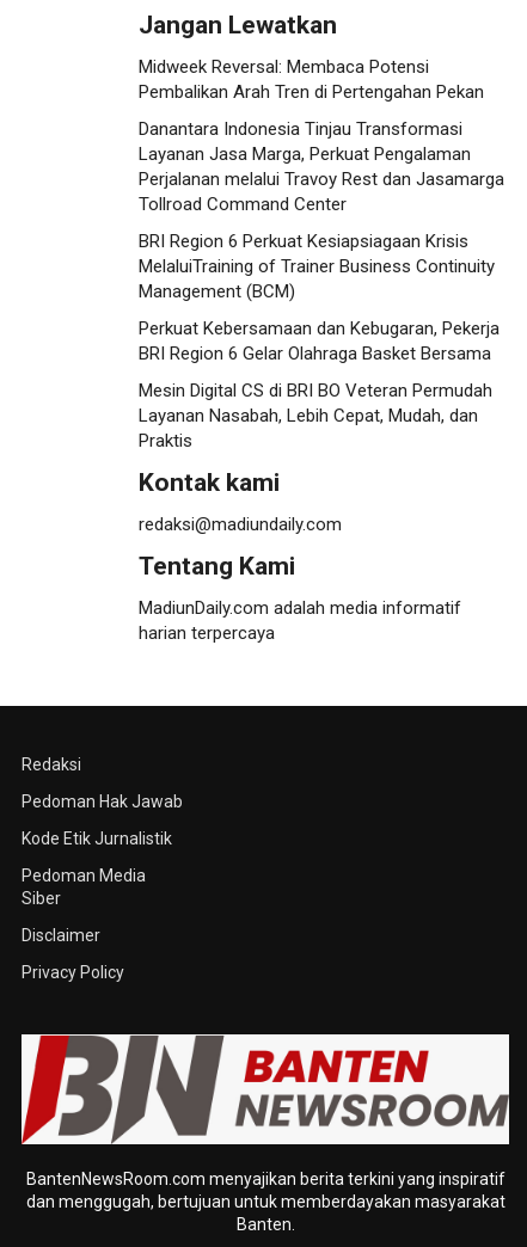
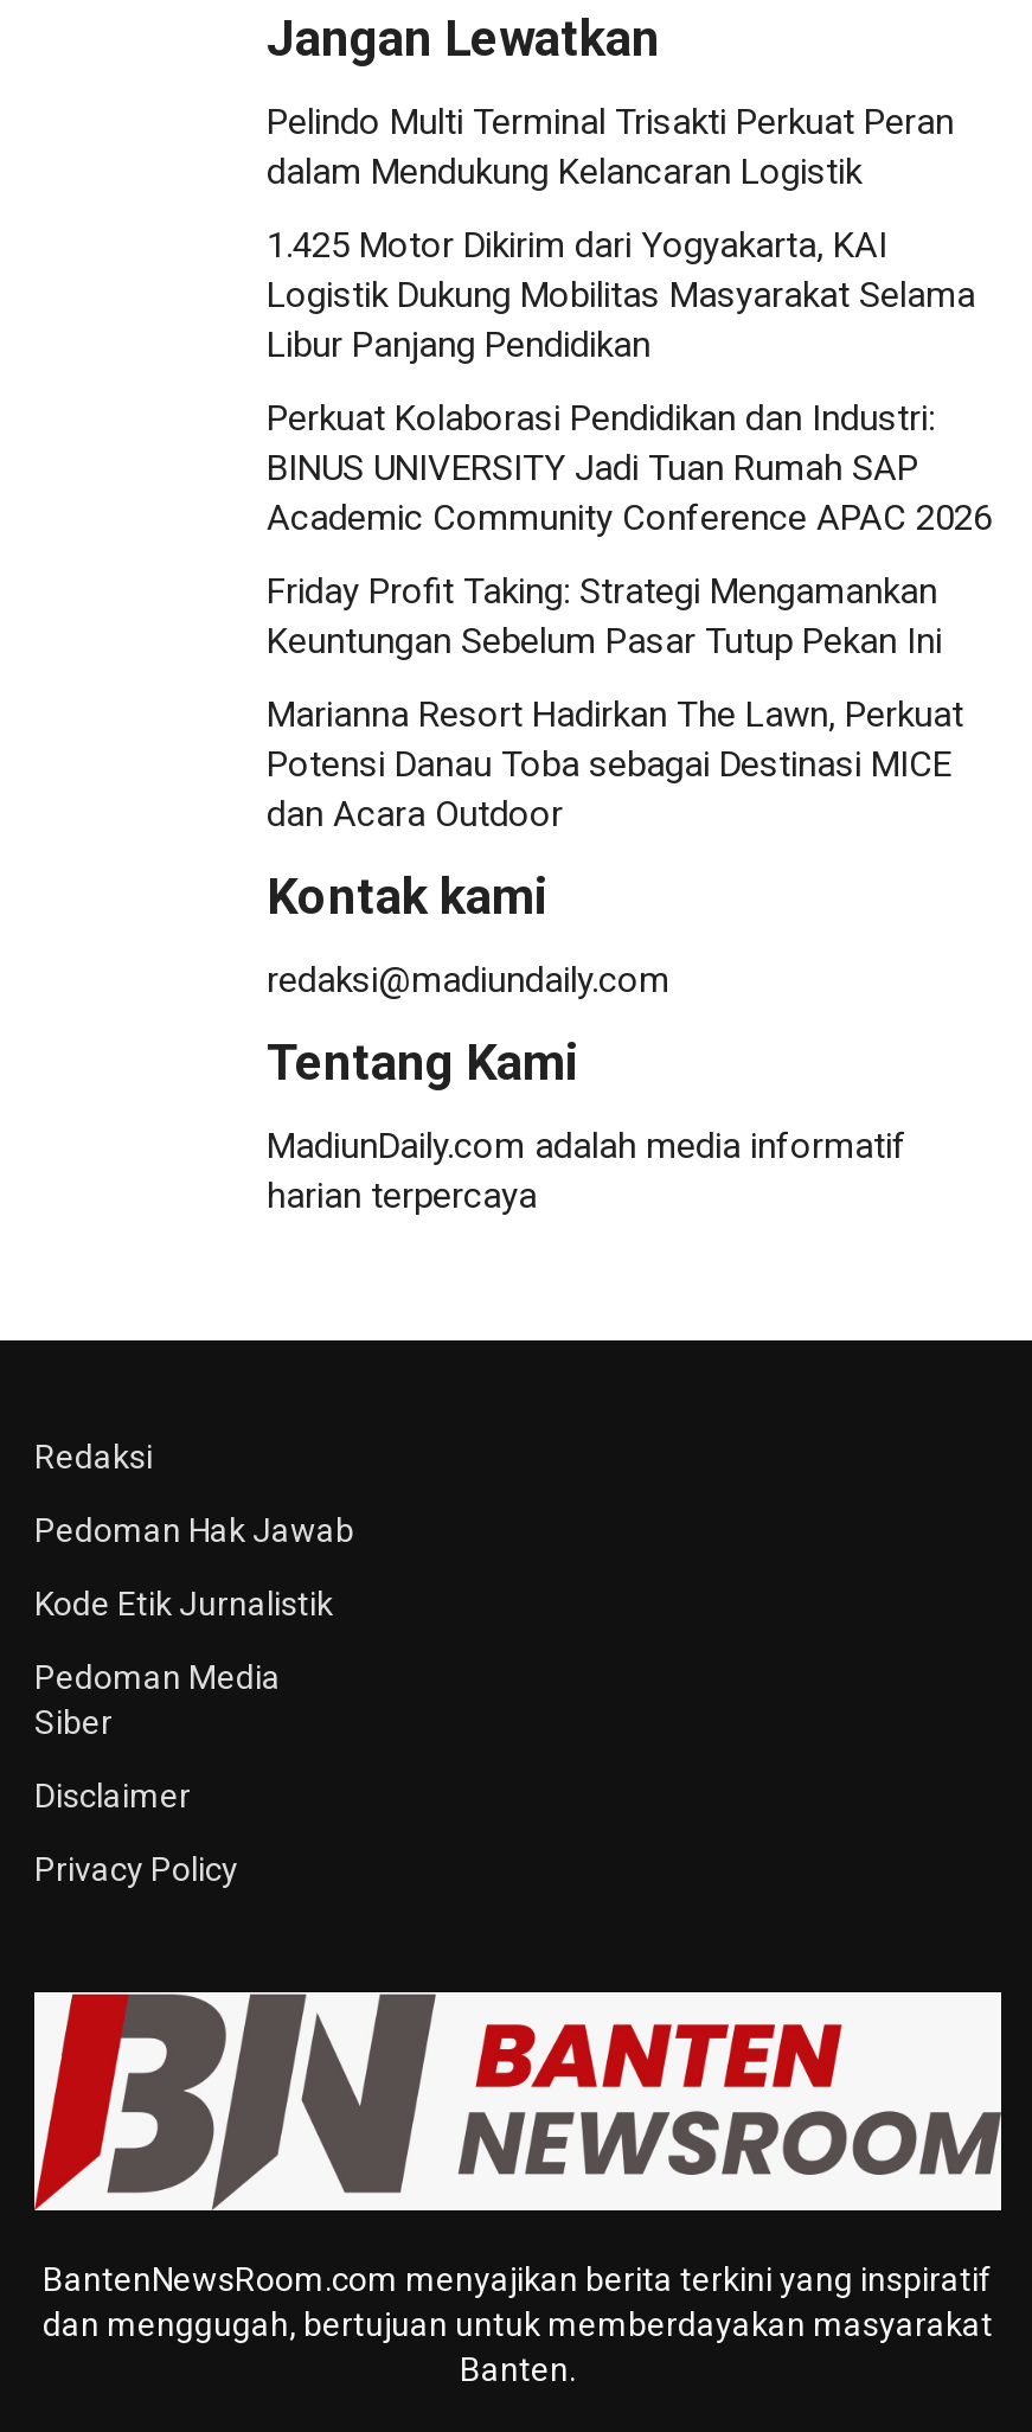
[139,56,484,103] Midweek Reversal: Membaca Potensi | Pembalikan Arah Tren di Pertengahan Pekan -> [267,101,954,193] Pelindo Multi Terminal Trisakti Perkuat Peran | dalam Mendukung Kelancaran Logistik
[139,118,504,215] Danantara Indonesia Tinjau Transformasi | Layanan Jasa Marga, Perkuat Pengalaman | Perjalanan melalui Travoy Rest dan Jasamarga | Tollroad Command Center -> [267,224,975,366] 1.425 Motor Dikirim dari Yogyakarta, KAI | Logistik Dukung Mobilitas Masyarakat Selama | Libur Panjang Pendidikan
[139,230,495,302] BRI Region 6 Perkuat Kesiapsiagaan Krisis | MelaluiTraining of Trainer Business Continuity | Management (BCM) -> [267,397,992,539] Perkuat Kolaborasi Pendidikan dan Industri: | BINUS UNIVERSITY Jadi Tuan Rumah SAP | Academic Community Conference APAC 2026
[139,318,500,364] Perkuat Kebersamaan dan Kebugaran, Pekerja | BRI Region 6 Gelar Olahraga Basket Bersama -> [267,570,942,662] Friday Profit Taking: Strategi Mengamankan | Keuntungan Sebelum Pasar Tutup Pekan Ini
[139,380,492,451] Mesin Digital CS di BRI BO Veteran Permudah | Layanan Nasabah, Lebih Cepat, Mudah, dan | Praktis -> [267,693,963,835] Marianna Resort Hadirkan The Lawn, Perkuat | Potensi Danau Toba sebagai Destinasi MICE | dan Acara Outdoor

